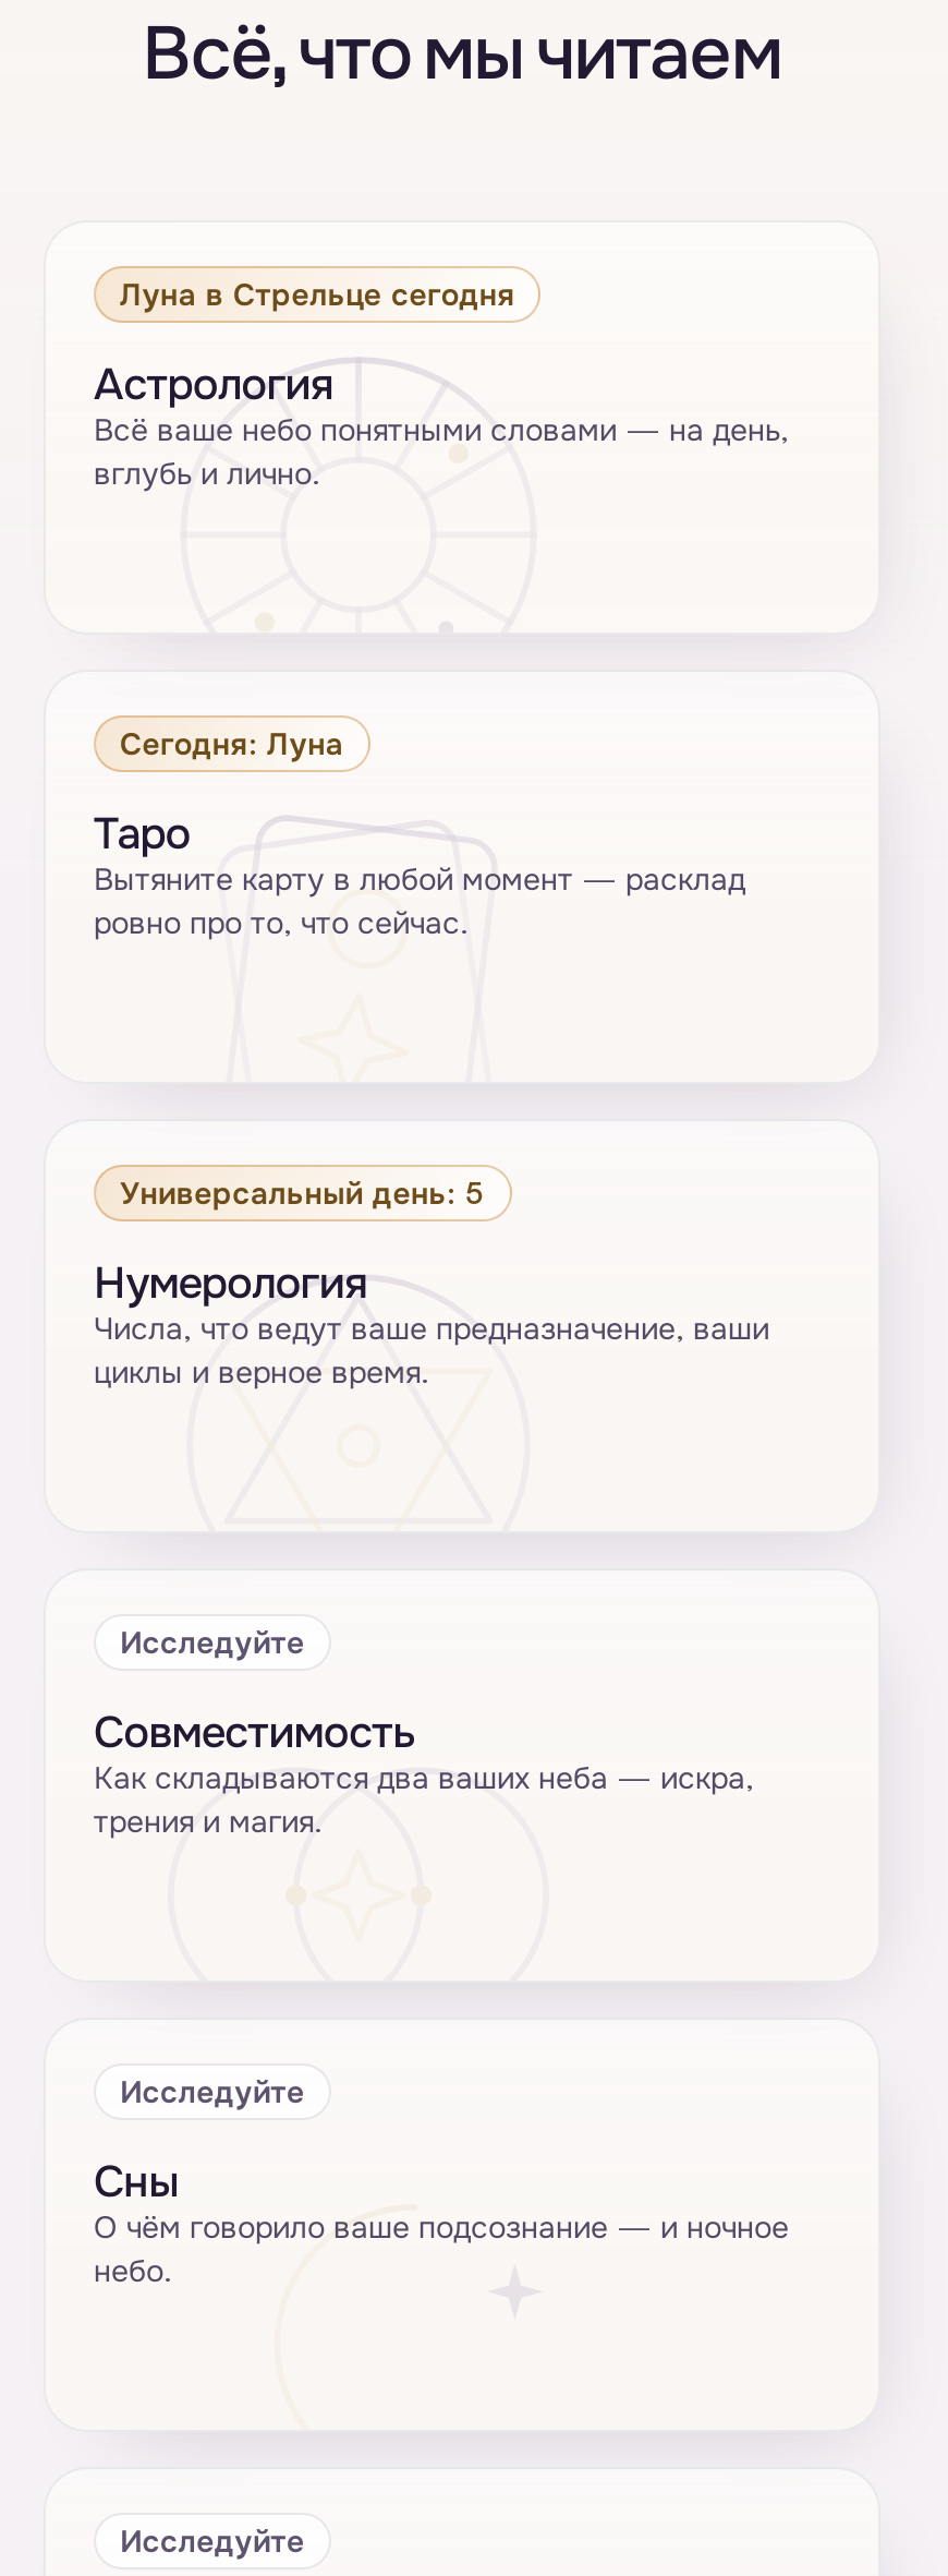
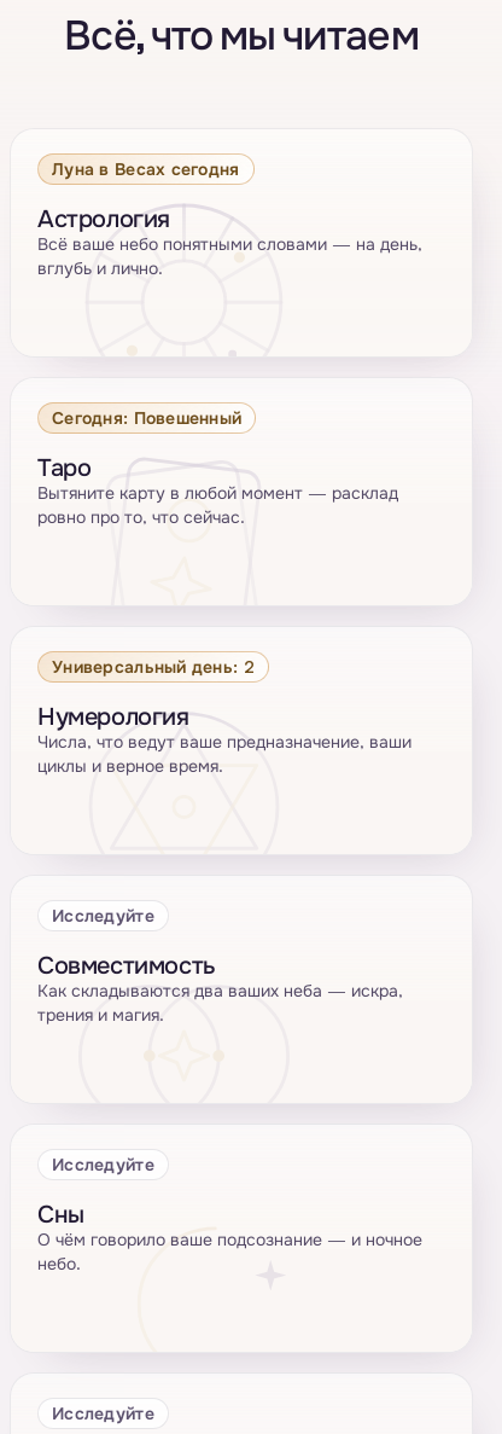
[120,275,515,312] Луна в Стрельце сегодня -> [52,158,240,179] Луна в Весах сегодня
[120,724,343,761] Сегодня: Луна -> [52,407,242,428] Сегодня: Повешенный
[120,1173,486,1211] Универсальный день: 5 -> [52,656,254,677] Универсальный день: 2

